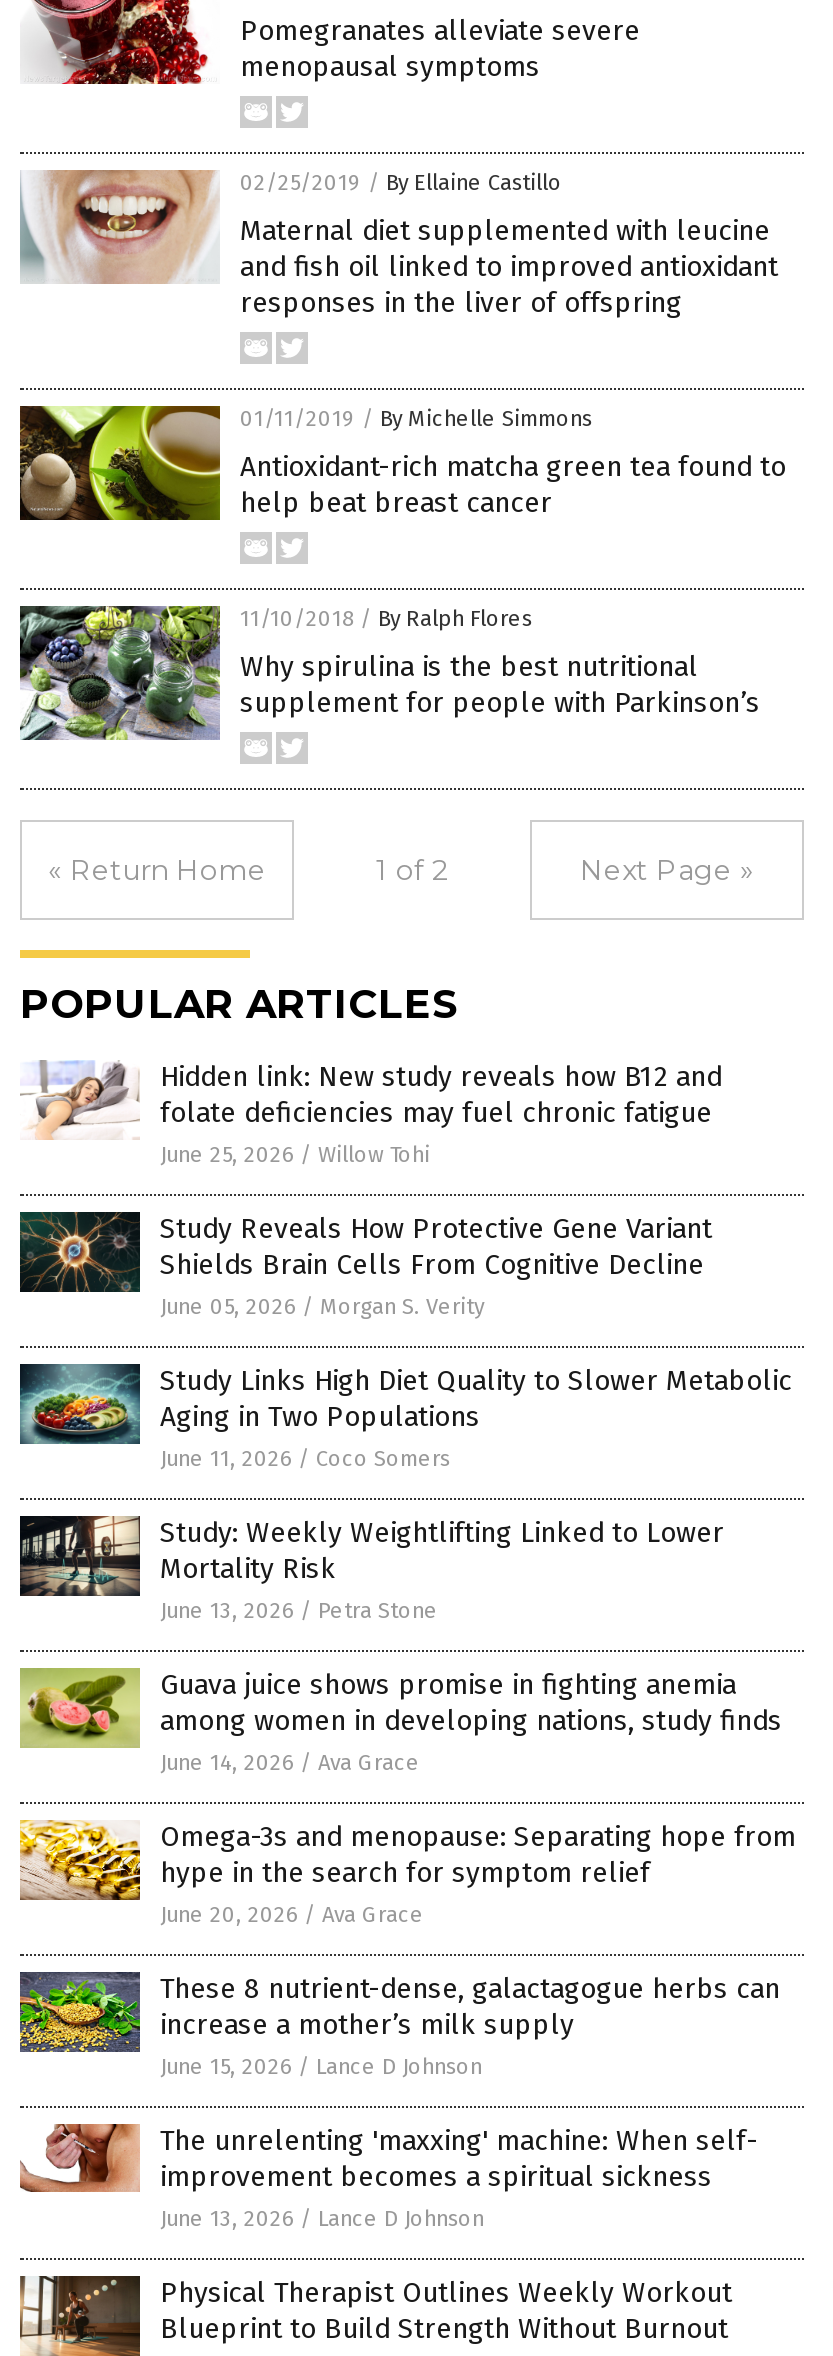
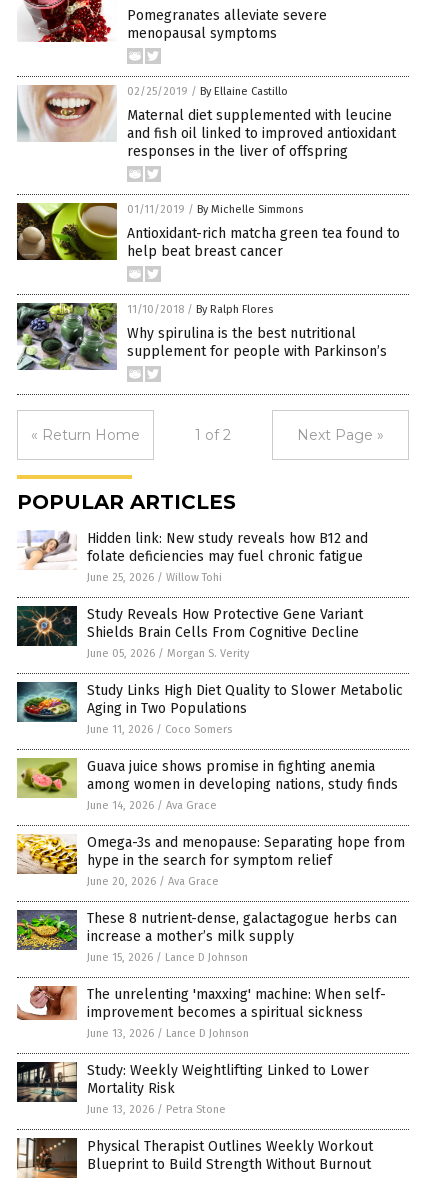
moved [18,1514,724,1624] -> [16,1061,369,1116]: [image] | Study: Weekly Weightlifting Linked to Lower | Mortality Risk | June 13, 2026 / Petra Stone
moved [18,1658,796,2232] -> [16,753,405,1040]: [image] | Guava juice shows promise in fighting anemia | among women in developing nations, study finds | ... | improvement becomes a spiritual sickness | June 13, 2026 / Lance D Johnson

